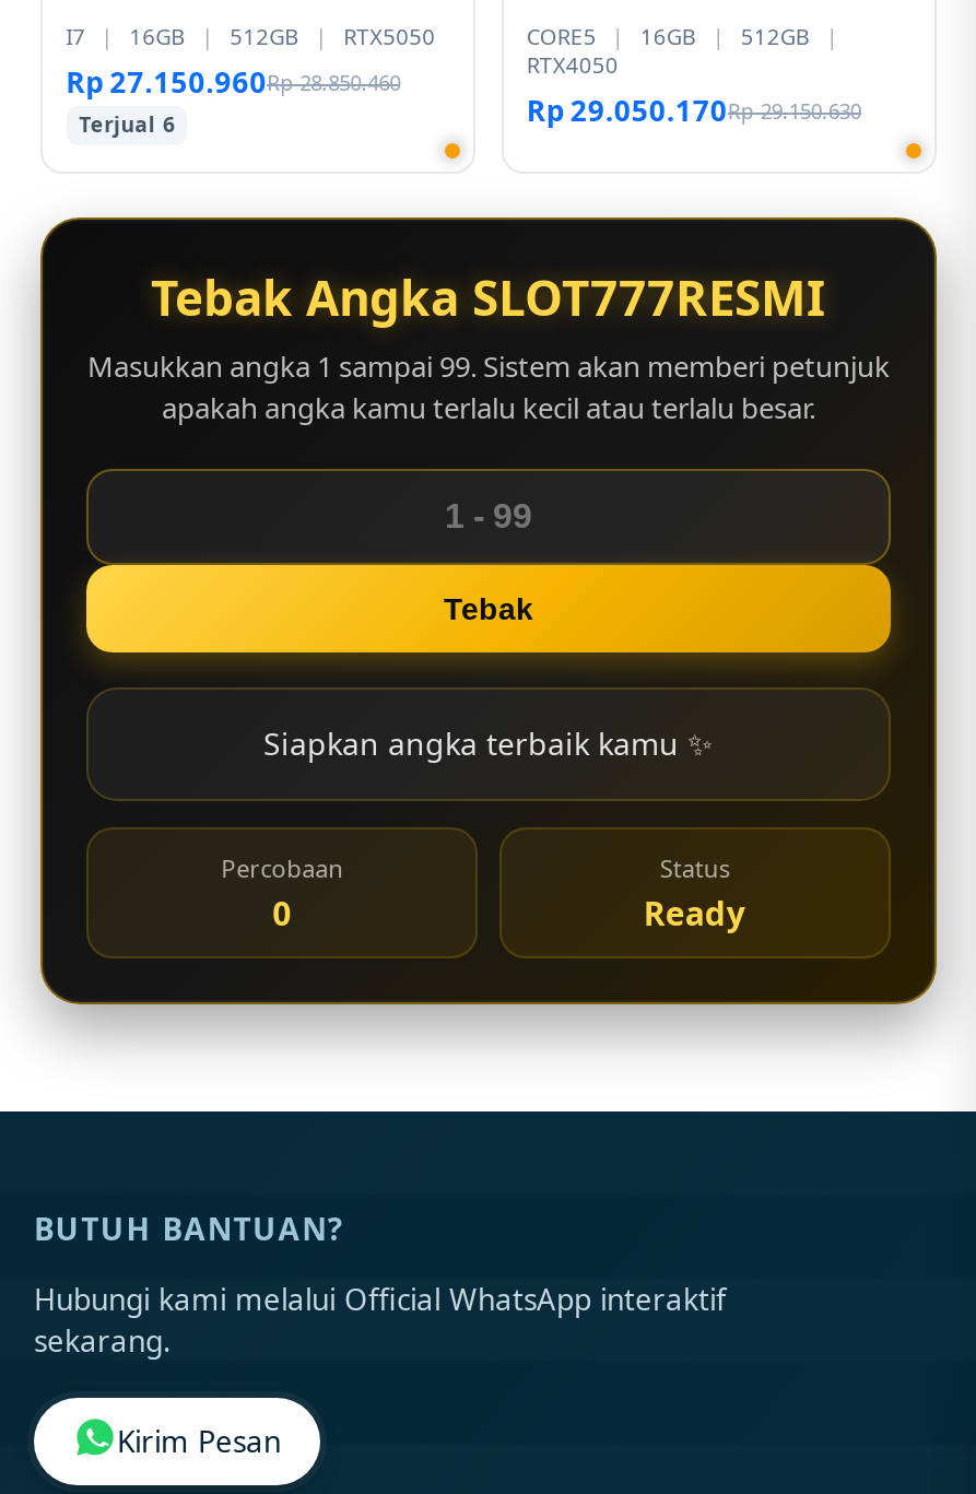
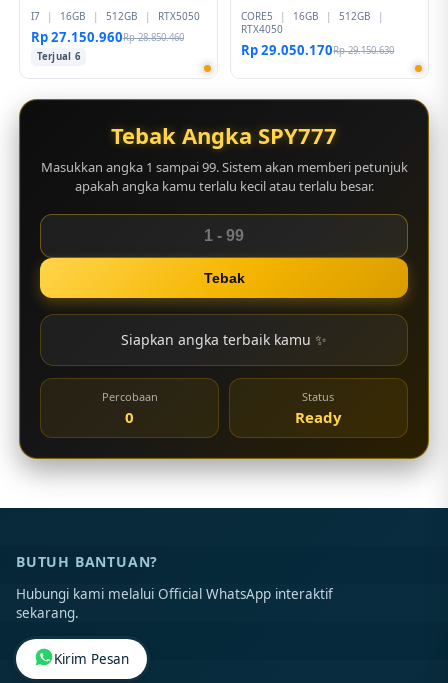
[151,264,826,329] Tebak Angka SLOT777RESMI -> [111,120,337,150] Tebak Angka SPY777

